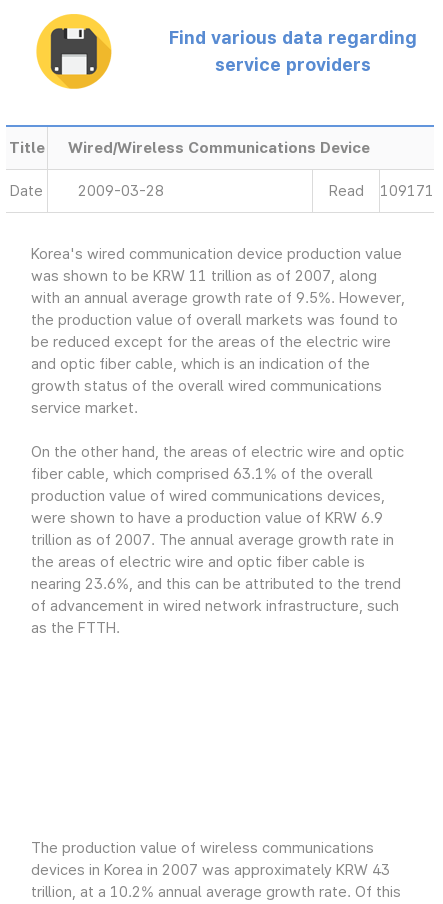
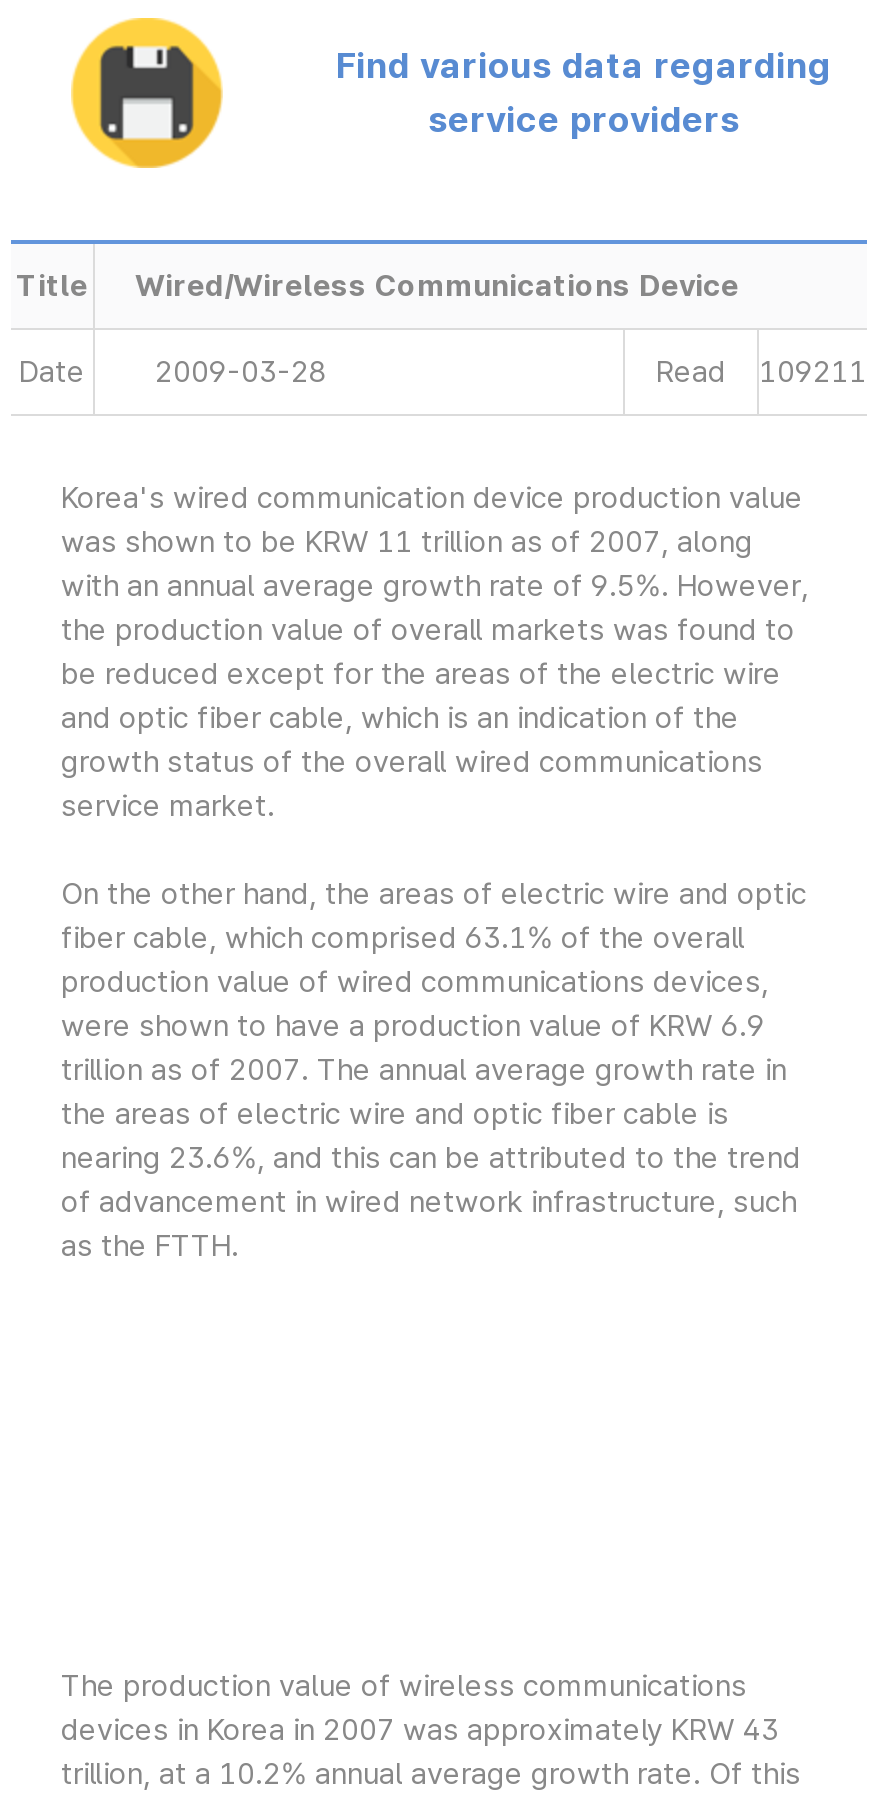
[328,182,434,200] Read 109171 -> [656,354,867,390] Read 109211

